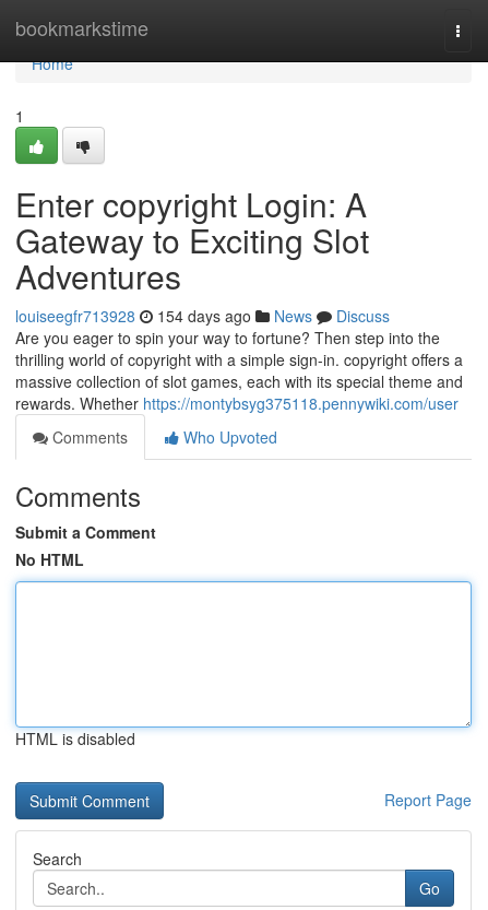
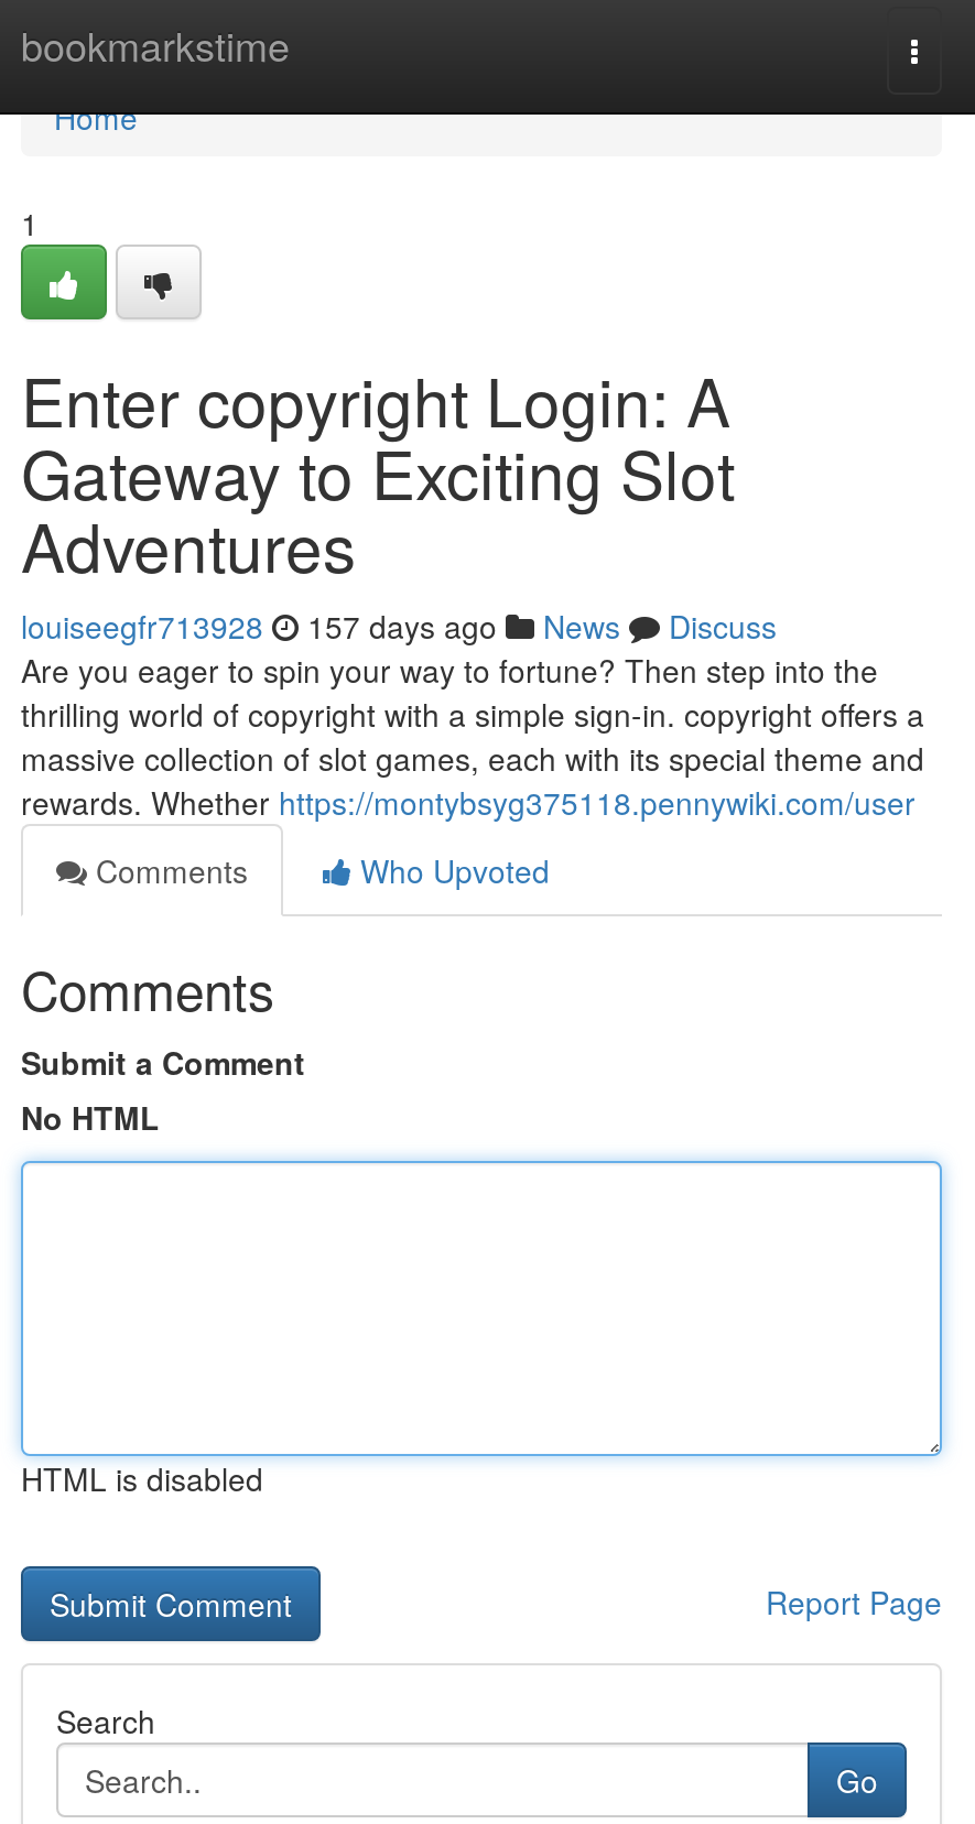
[15,305,390,327] louiseegfr713928 154 days ago News Discuss -> [21,604,777,648] louiseegfr713928 157 days ago News Discuss

